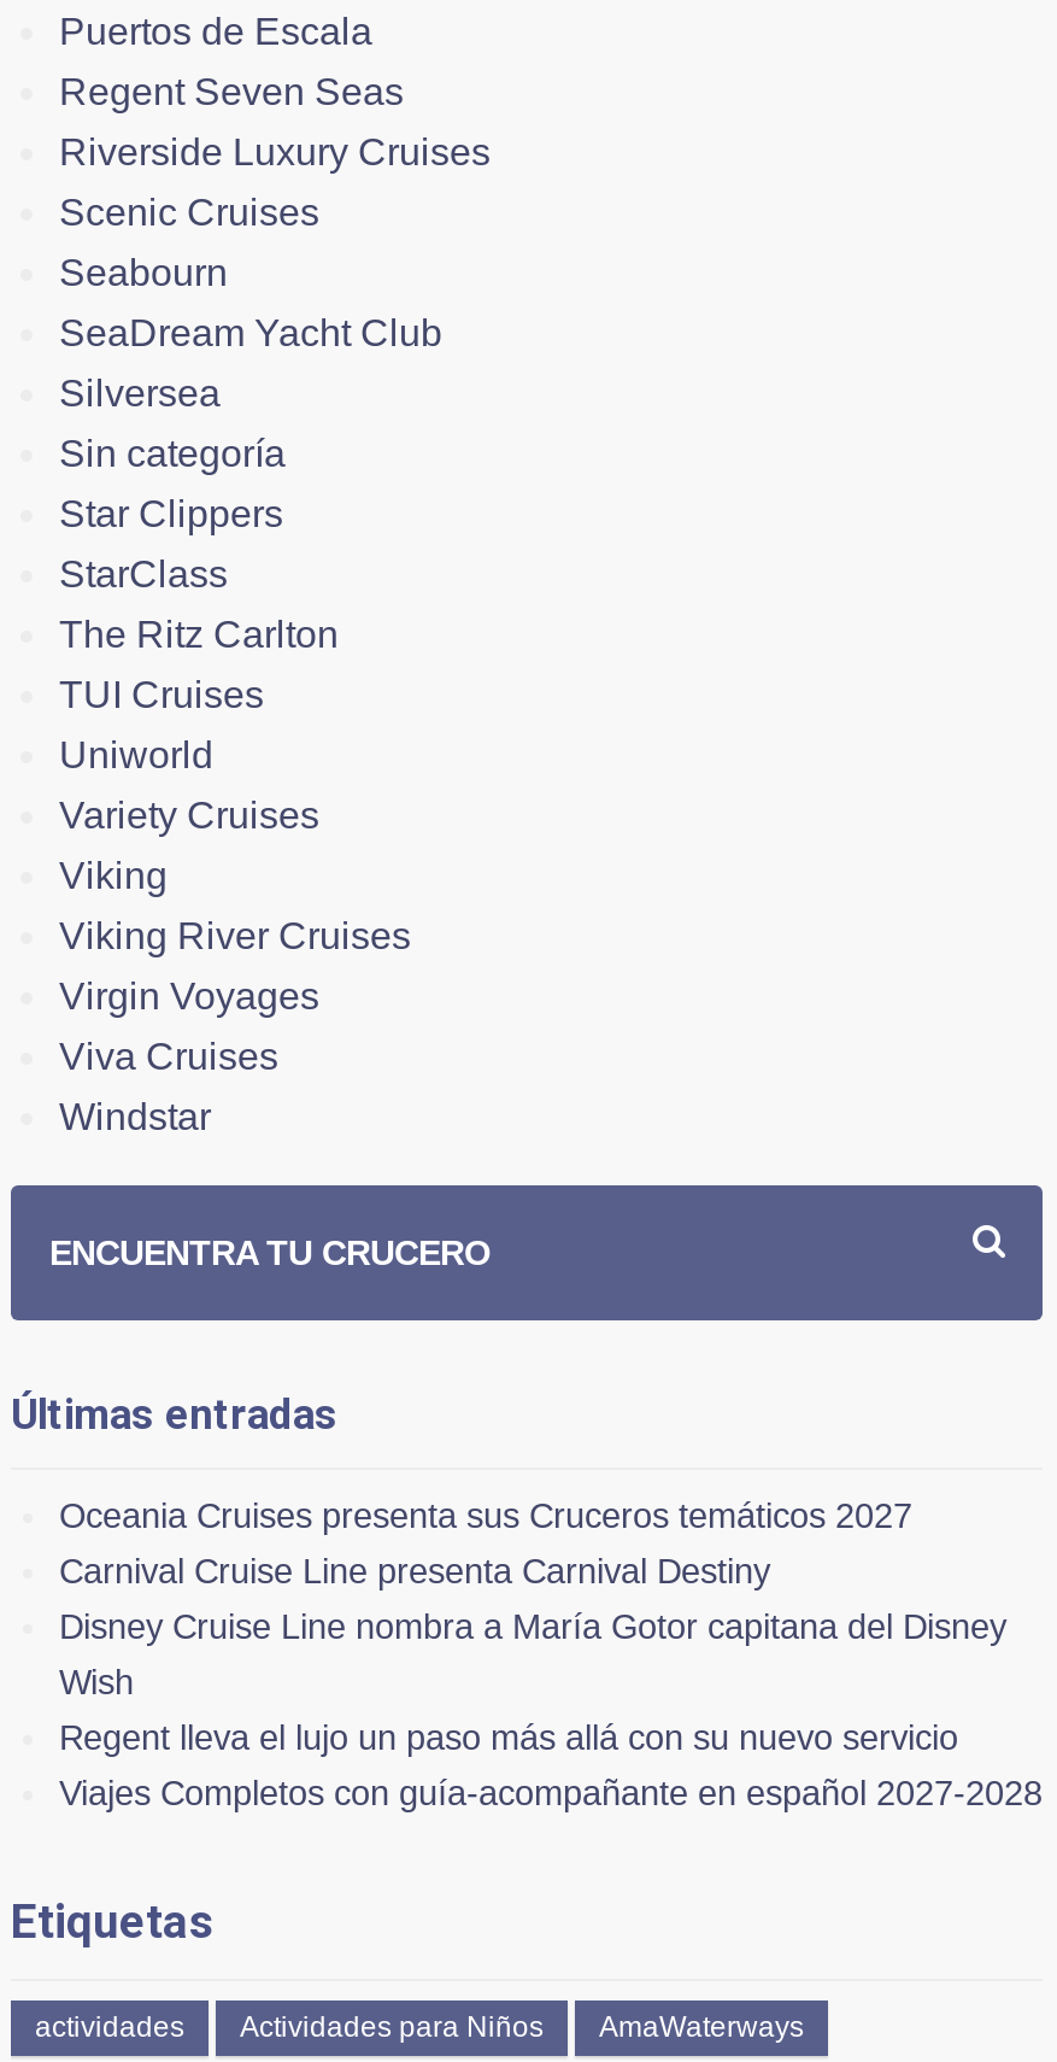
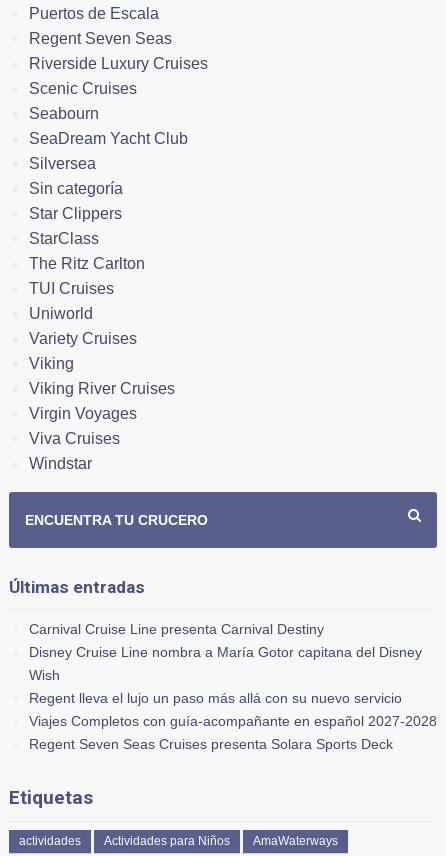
[59,1496,912,1535] Oceania Cruises presenta sus Cruceros temáticos 2027 -> none
moved [59,1552,1043,1812] -> [29,621,437,729]: Carnival Cruise Line presenta Carnival Destiny | Disney Cruise Line nombra a María Gotor capitana del Disney | Wish | Regent lleva el lujo un paso más allá con su nuevo servicio | Viajes Completos con guía-acompañante en español 2027-2028
none -> [29,736,393,752] Regent Seven Seas Cruises presenta Solara Sports Deck

